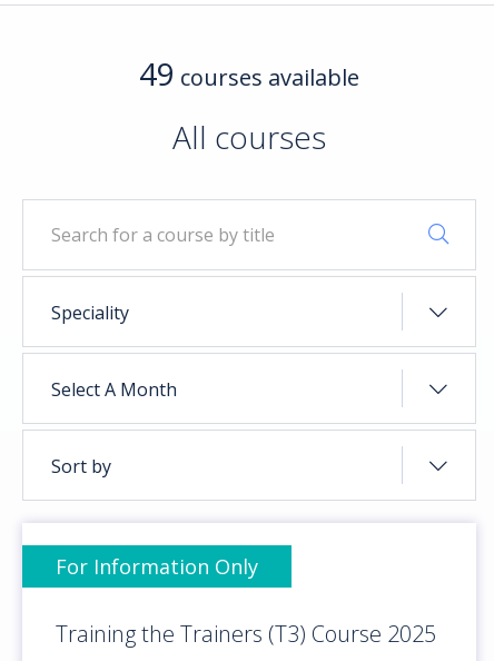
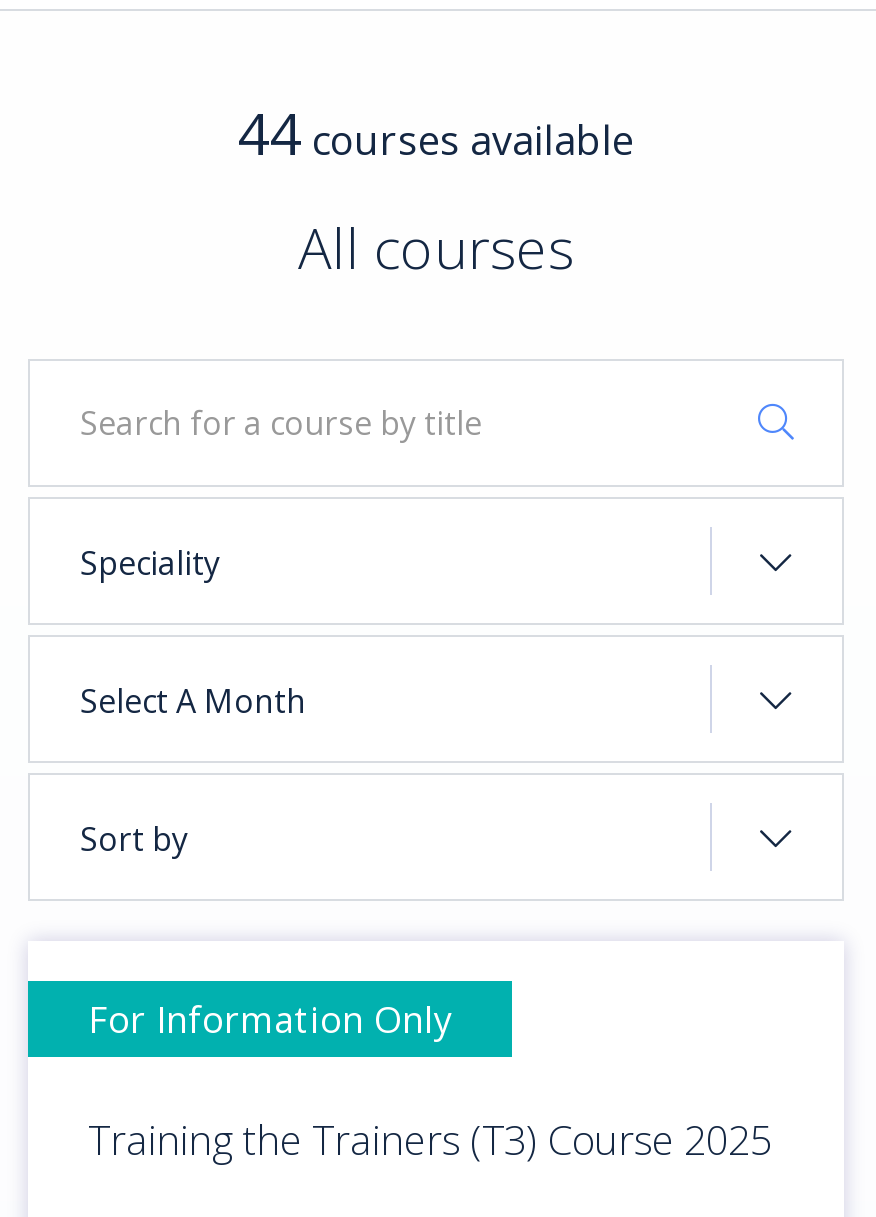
[139,52,359,94] 49 courses available -> [238,95,634,171] 44 courses available

